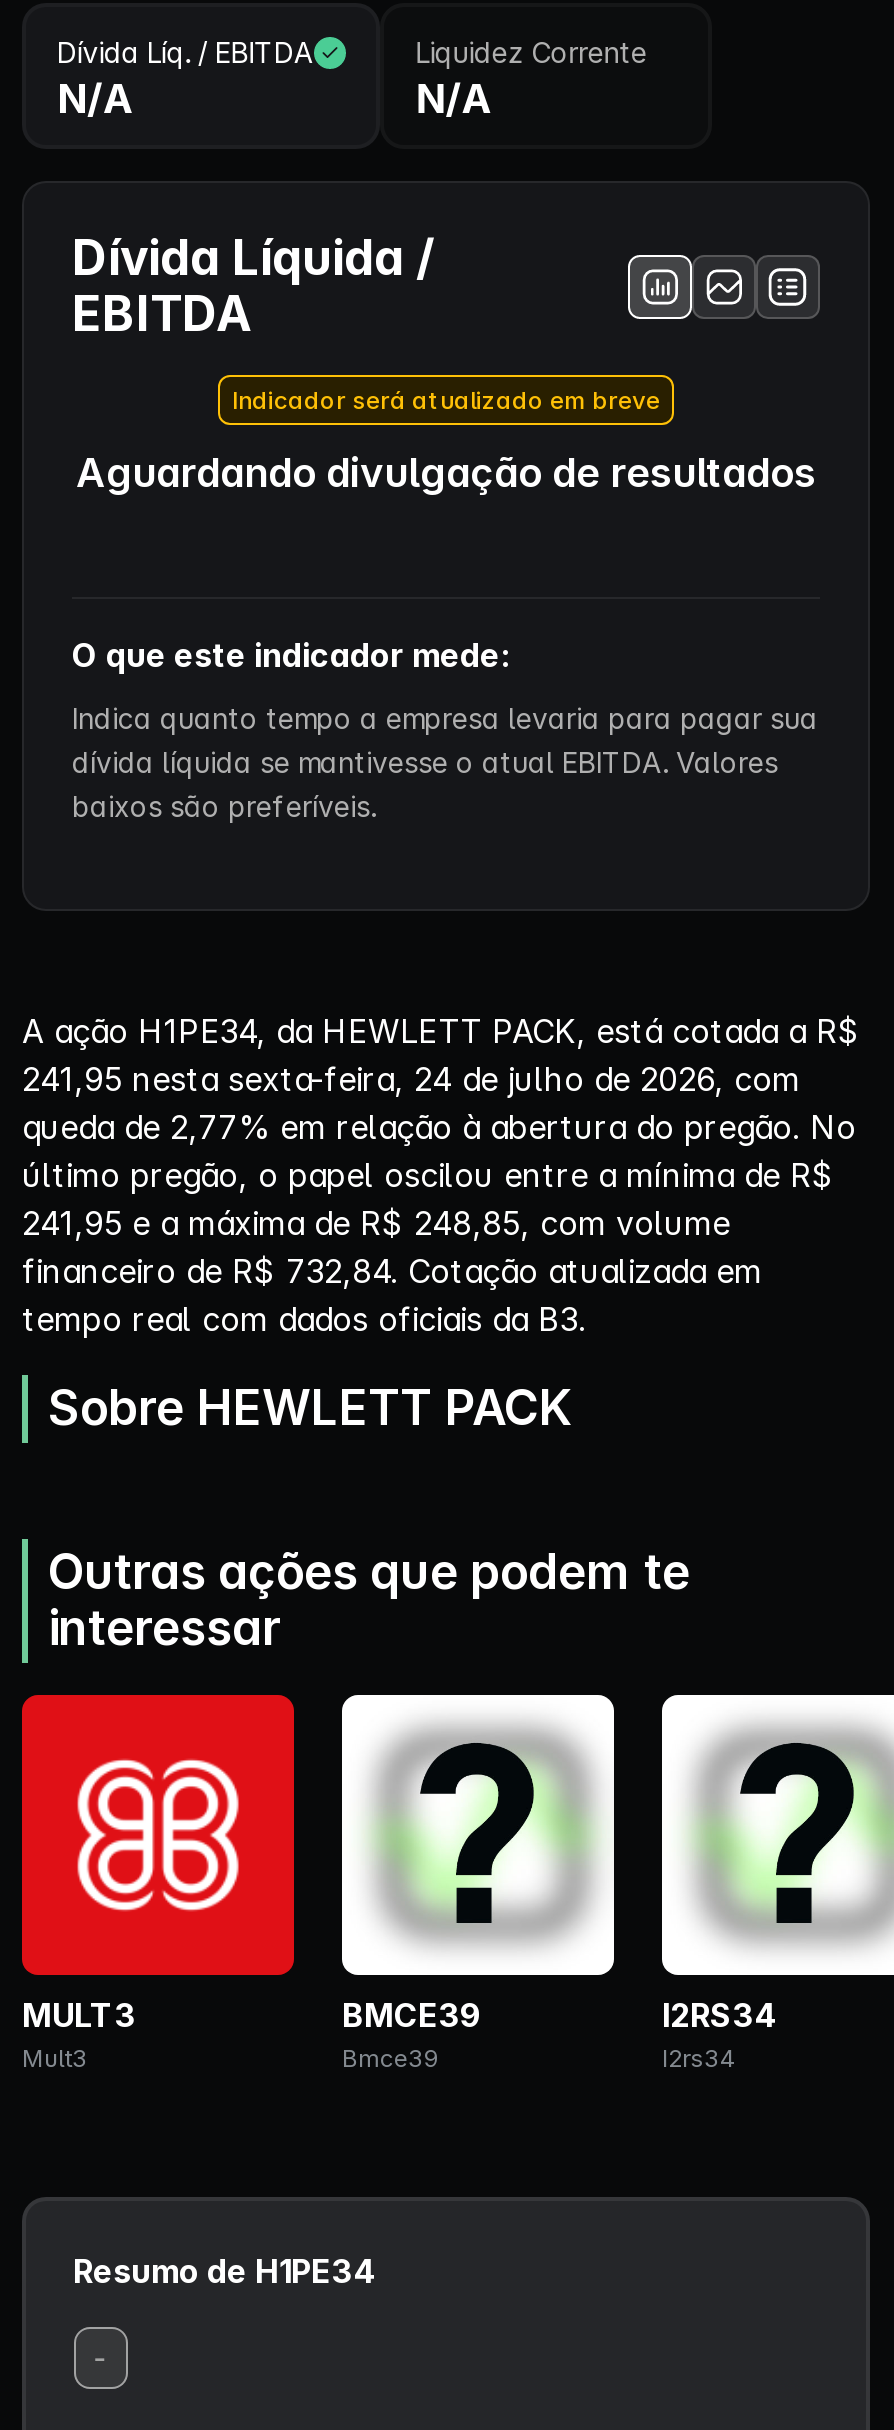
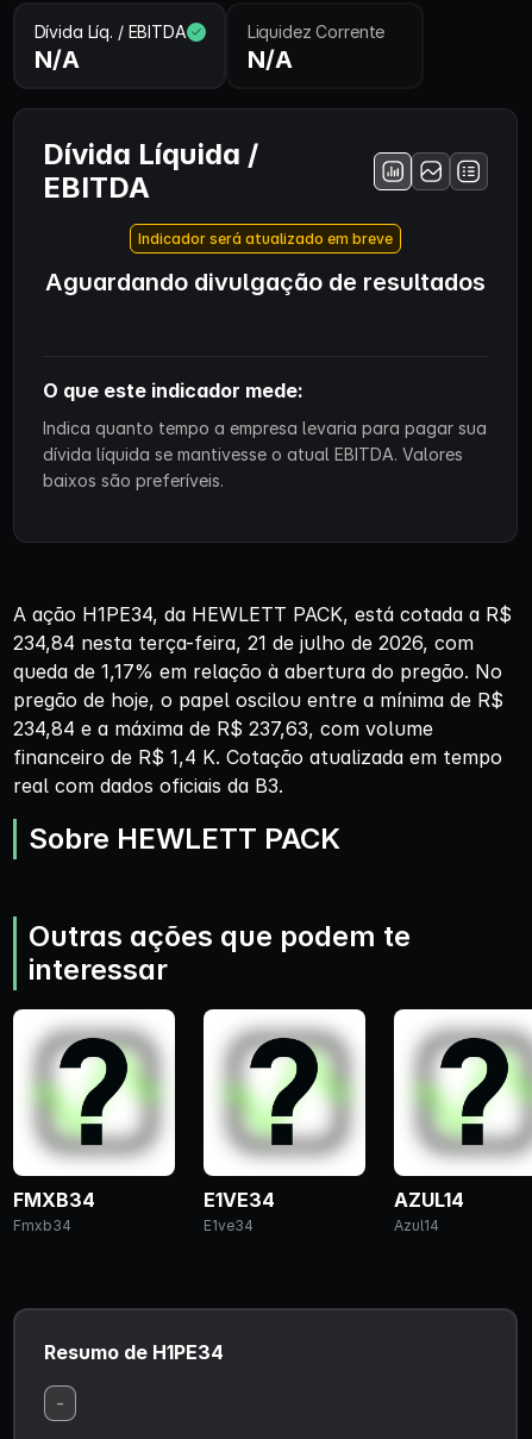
[22,1059,856,1339] 241,95 nesta sexta-feira, 24 de julho de 2026, com | queda de 2,77% em relação à abertura do pregão. No | último pregão, o papel oscilou entre a mínima de R$ | 241,95 e a máxima de R$ 248,85, com volume | financeiro de R$ 732,84. Cotação atualizada em | tempo real com dados oficiais da B3. -> [13,631,503,797] 234,84 nesta terça-feira, 21 de julho de 2026, com | queda de 1,17% em relação à abertura do pregão. No | pregão de hoje, o papel oscilou entre a mínima de R$ | 234,84 e a máxima de R$ 237,63, com volume | financeiro de R$ 1,4 K. Cotação atualizada em tempo | real com dados oficiais da B3.
[20,1693,296,2073] [image] | MULT3 | Mult3 -> [12,1008,176,1234] [image] | FMXB34 | Fmxb34
[342,1995,482,2073] BMCE39 | Bmce39 -> [204,1188,275,1234] E1VE34 | E1ve34
[662,1995,776,2073] I2RS34 | I2rs34 -> [394,1188,464,1234] AZUL14 | Azul14

